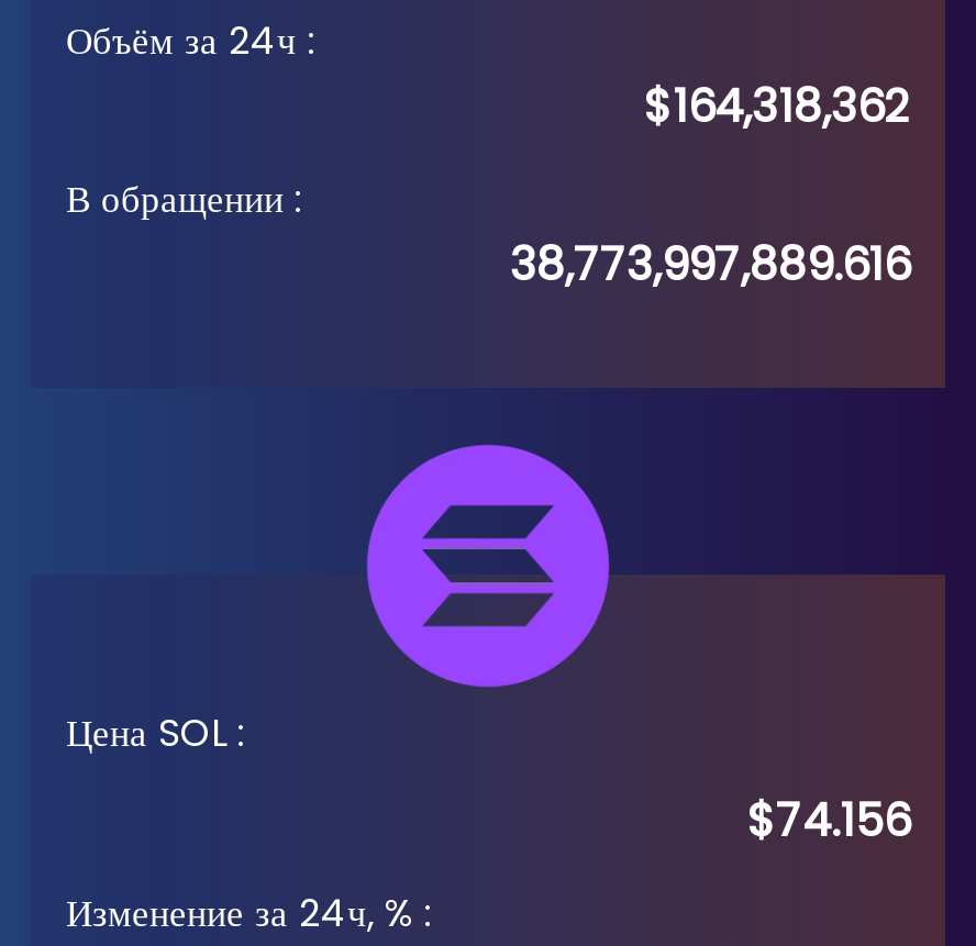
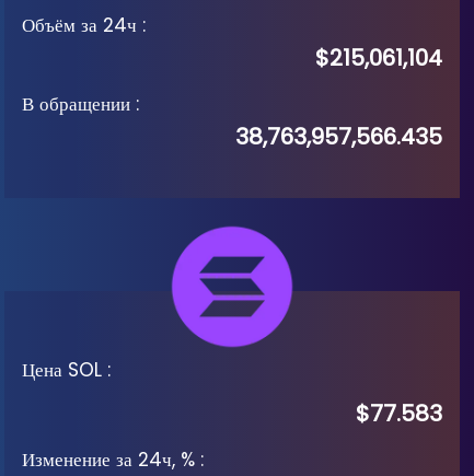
[644,76,910,137] $164,318,362 -> [315,43,442,73] $215,061,104
[510,234,910,296] 38,773,997,889.616 -> [235,121,442,152] 38,763,957,566.435
[747,790,910,852] $74.156 -> [356,398,442,429] $77.583

